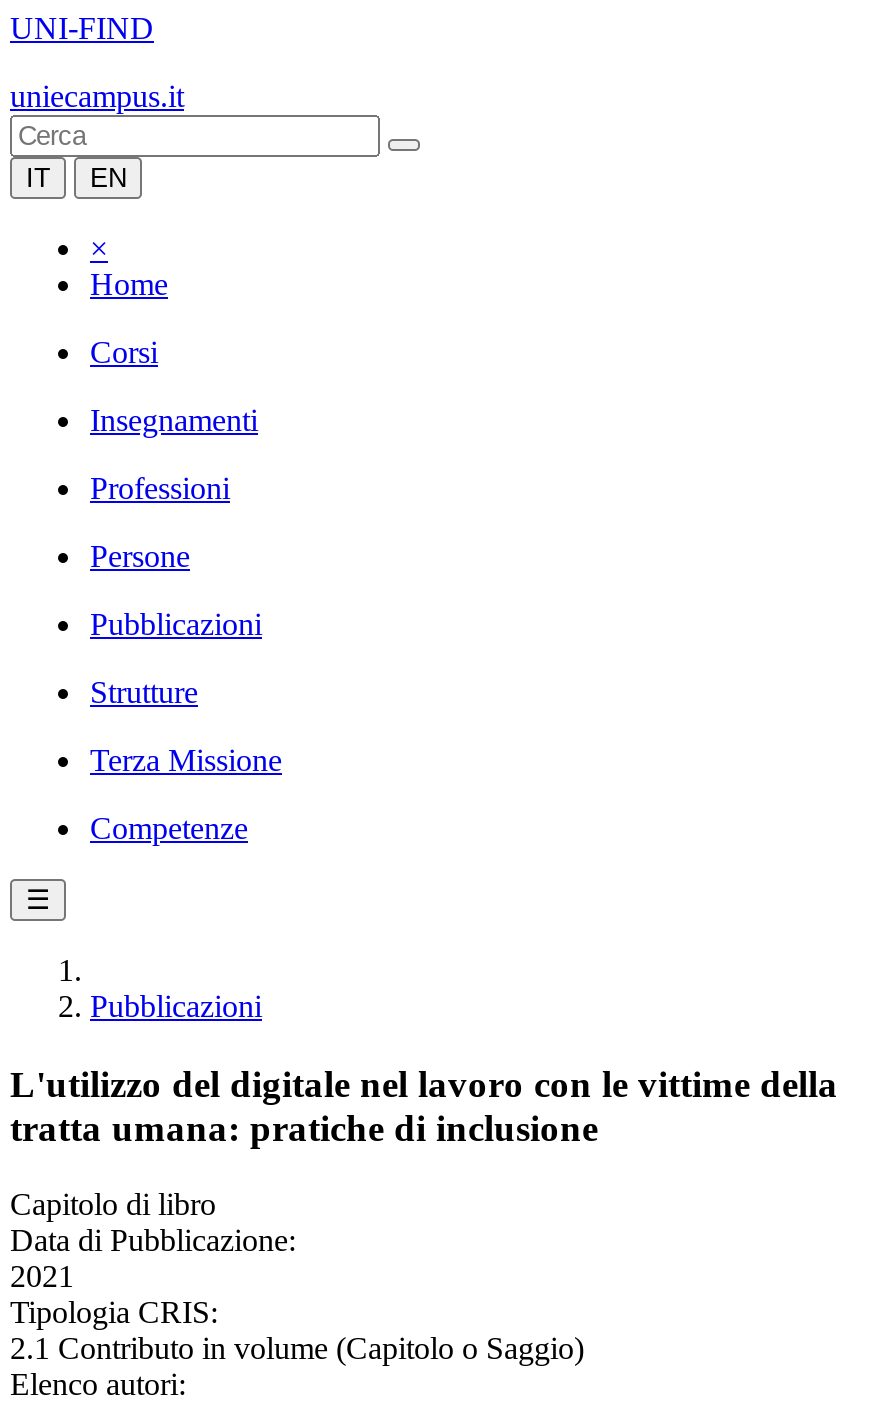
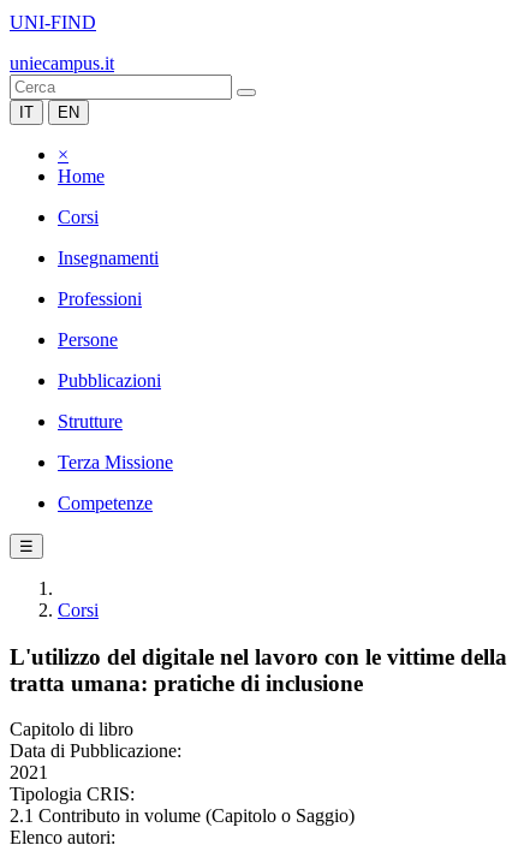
[90,989,262,1023] Pubblicazioni -> [58,600,99,620] Corsi

